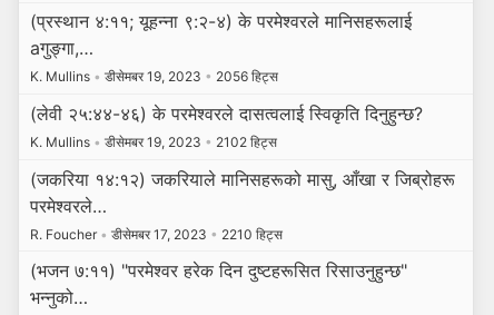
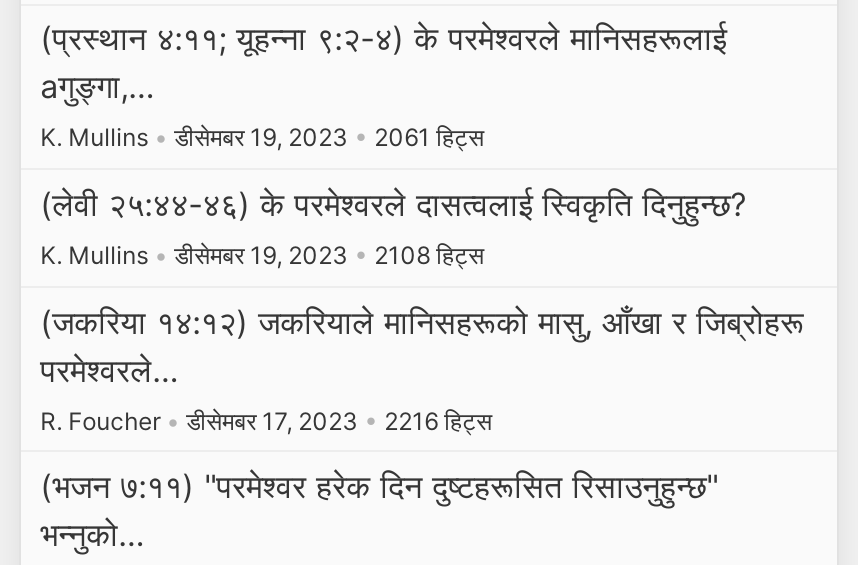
[30,68,278,85] K. Mullins • डीसेमबर 19, 2023 • 2056 हिट्स -> [40,123,484,153] K. Mullins • डीसेमबर 19, 2023 • 2061 हिट्स
[30,134,277,150] K. Mullins • डीसेमबर 19, 2023 • 2102 हिट्स -> [40,240,484,270] K. Mullins • डीसेमबर 19, 2023 • 2108 हिट्स
[30,226,282,242] R. Foucher • डीसेमबर 17, 2023 • 2210 हिट्स -> [40,405,492,435] R. Foucher • डीसेमबर 17, 2023 • 2216 हिट्स

